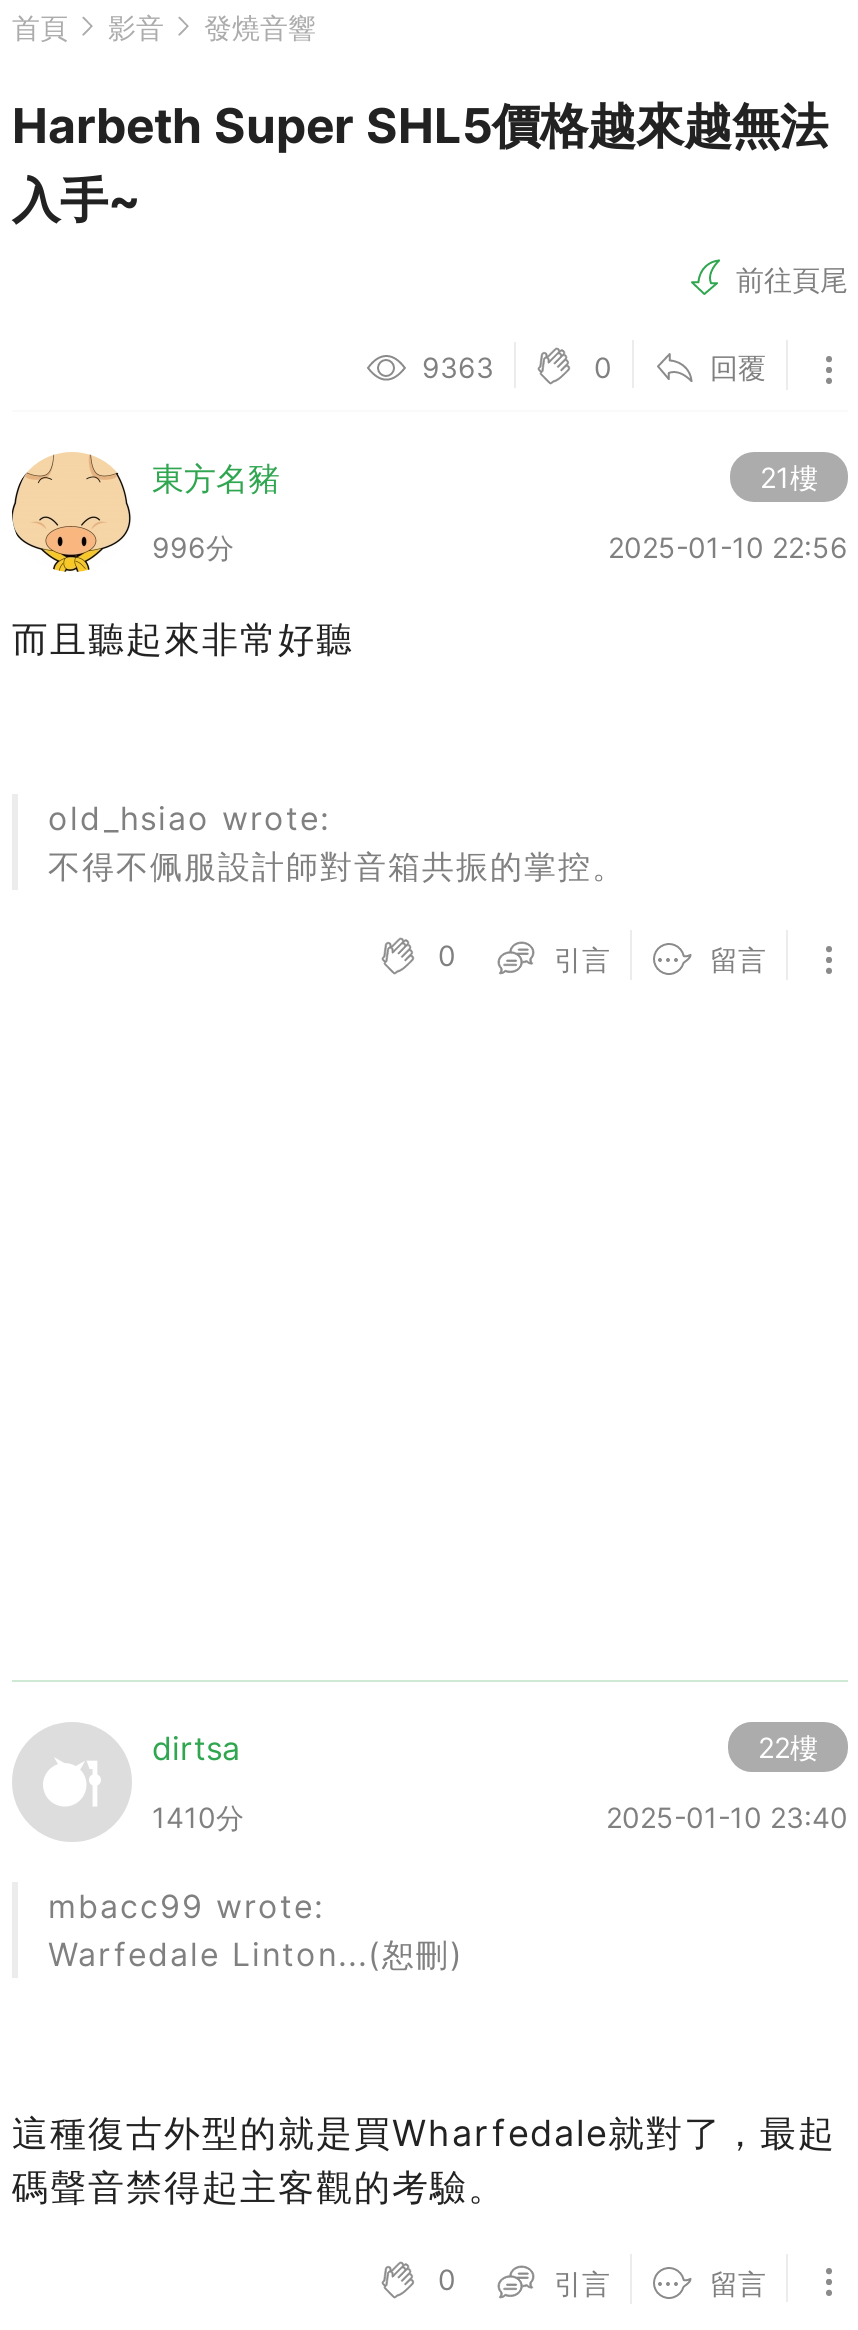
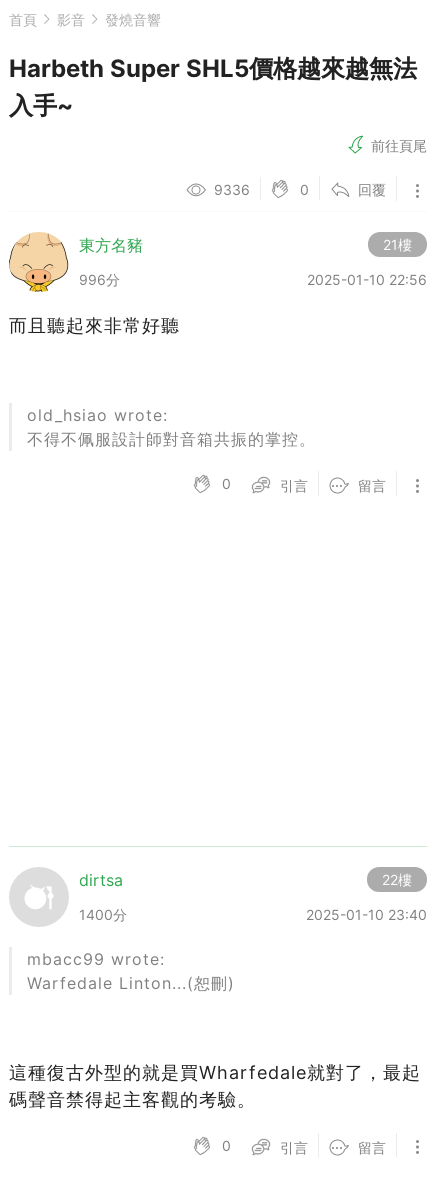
[422,351,494,385] 9363 -> [214,181,250,198] 9336
[152,1799,244,1833] 1410分 -> [79,906,127,923] 1400分

